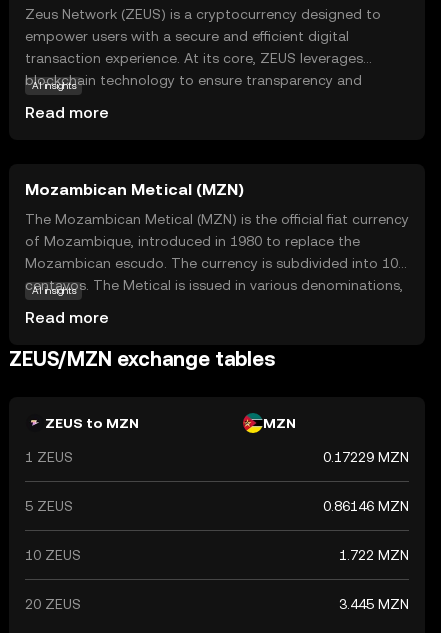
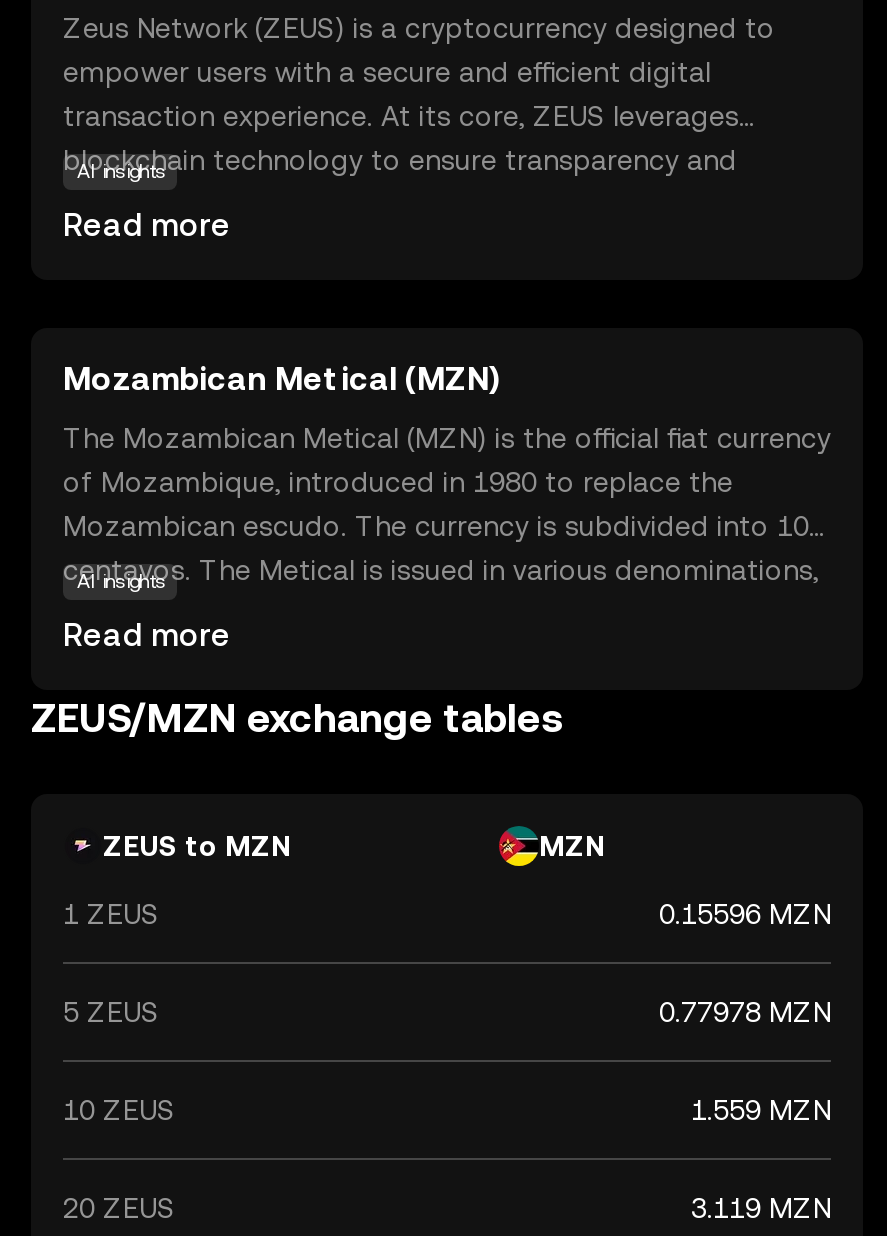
[323,449,409,465] 0.17229 MZN -> [659,898,831,930] 0.15596 MZN
[323,498,409,514] 0.86146 MZN -> [659,996,831,1028] 0.77978 MZN
[339,547,409,563] 1.722 MZN -> [691,1094,831,1126] 1.559 MZN
[339,596,409,612] 3.445 MZN -> [691,1192,831,1224] 3.119 MZN

